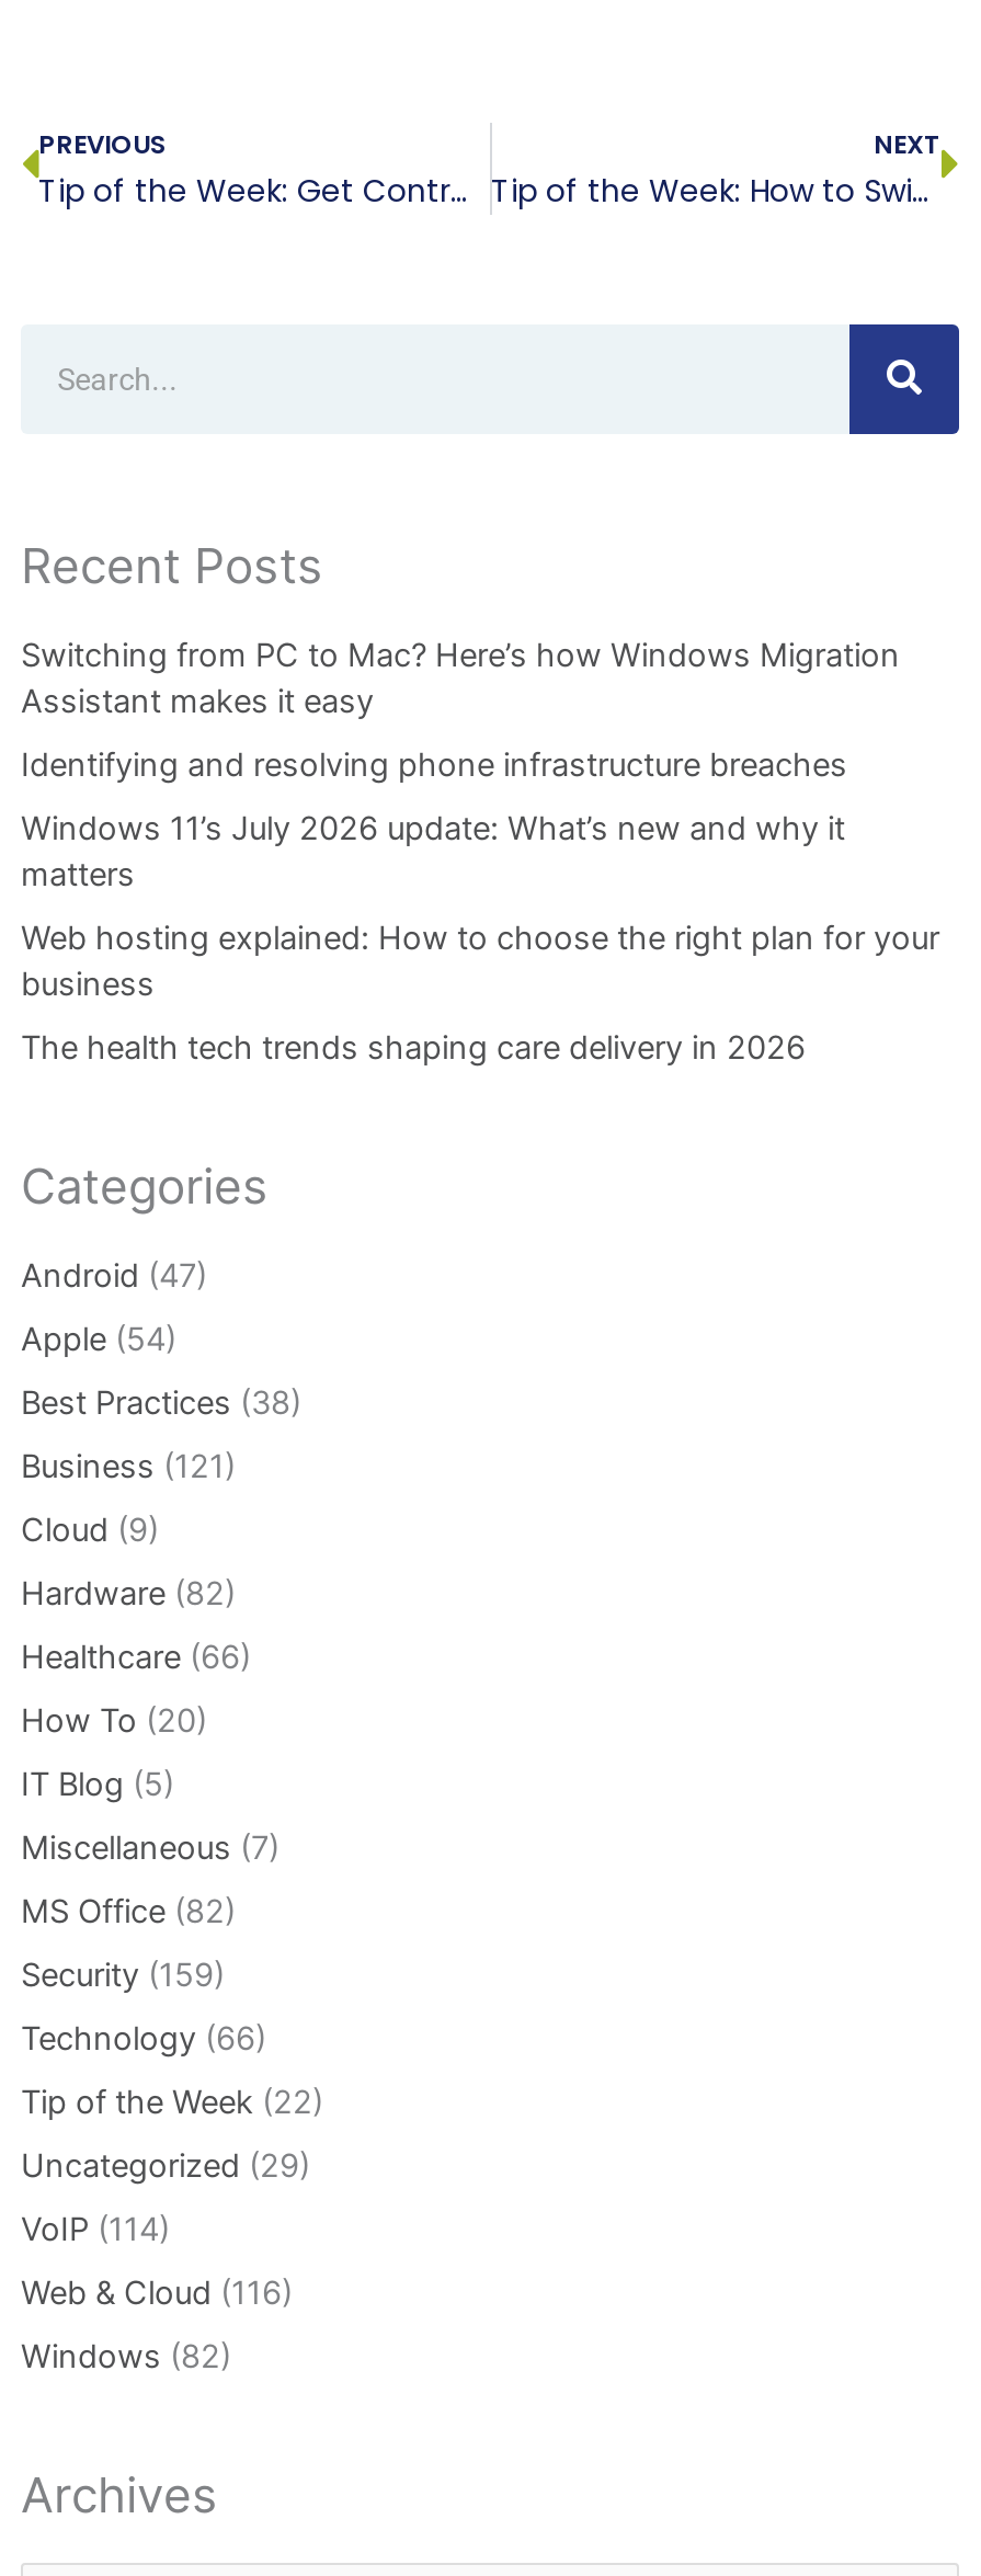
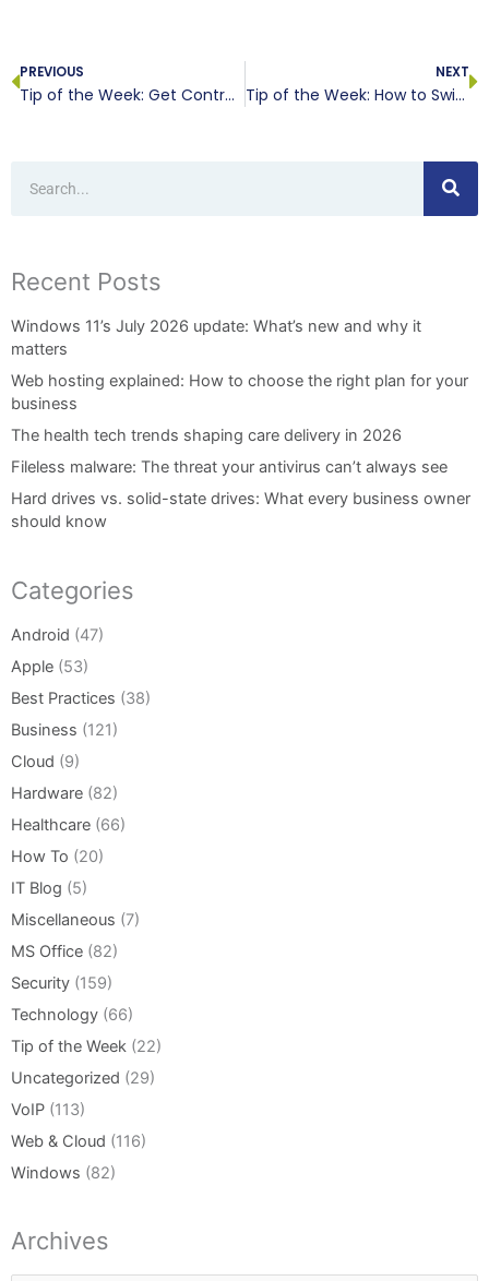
[21,635,900,784] Switching from PC to Mac? Here’s how Windows Migration | Assistant makes it easy | Identifying and resolving phone infrastructure breaches -> none
moved [21,808,939,1067] -> [11,316,468,445]: Windows 11’s July 2026 update: What’s new and why it | matters | Web hosting explained: How to choose the right plan for your | business | The health tech trends shaping care delivery in 2026
none -> [11,457,470,531] Fileless malware: The threat your antivirus can’t always see | Hard drives vs. solid-state drives: What every business owner | should know
[21,1319,176,1358] Apple (54) -> [11,656,88,676] Apple (53)
[21,2209,170,2248] VoIP (114) -> [11,1099,85,1119] VoIP (113)

